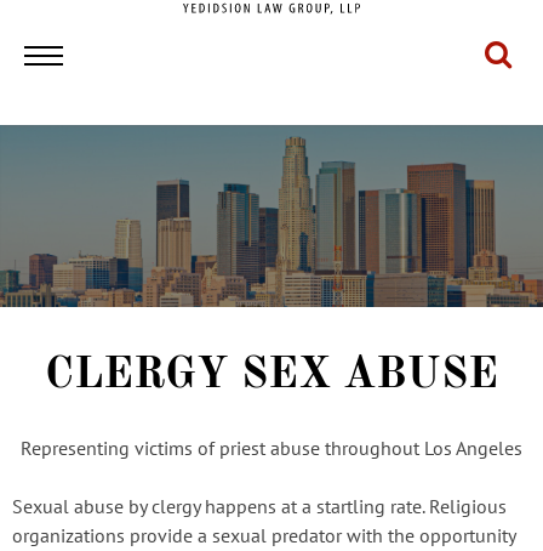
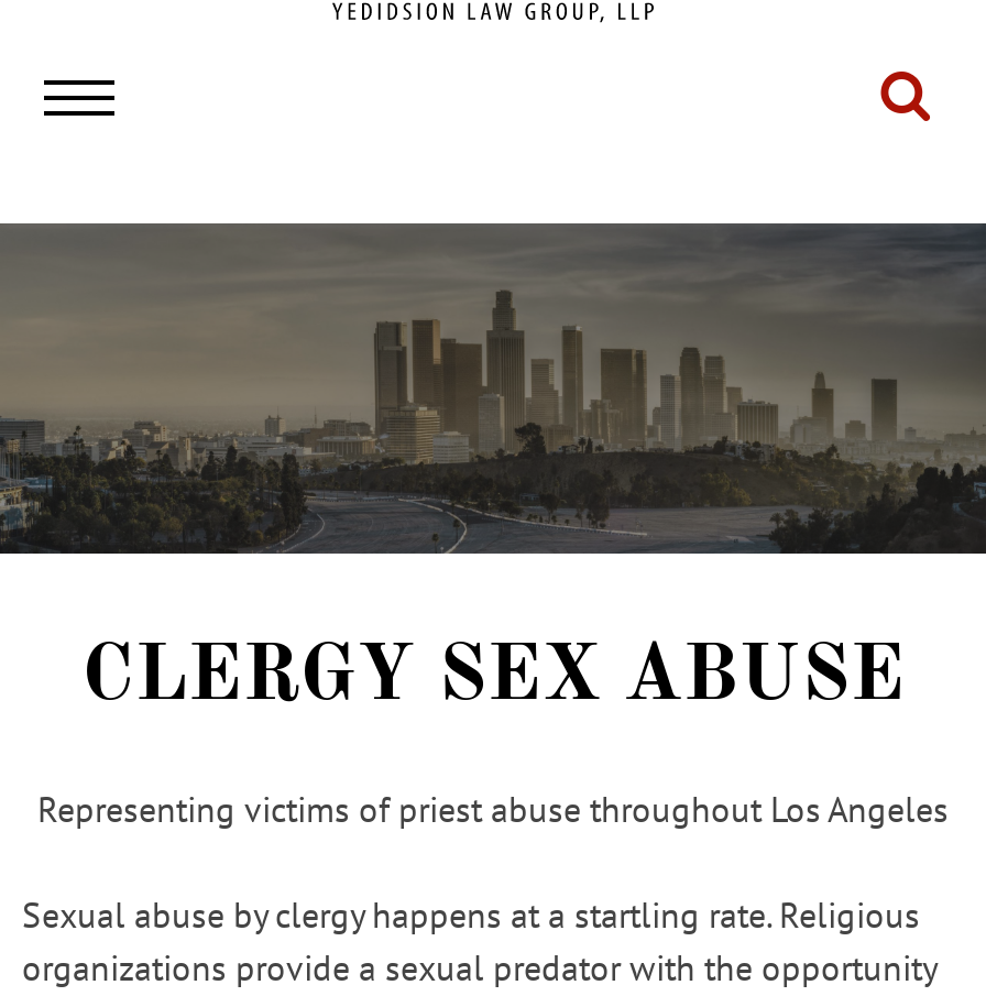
[4,125,539,308] [image] -> [7,223,979,556] [image]

